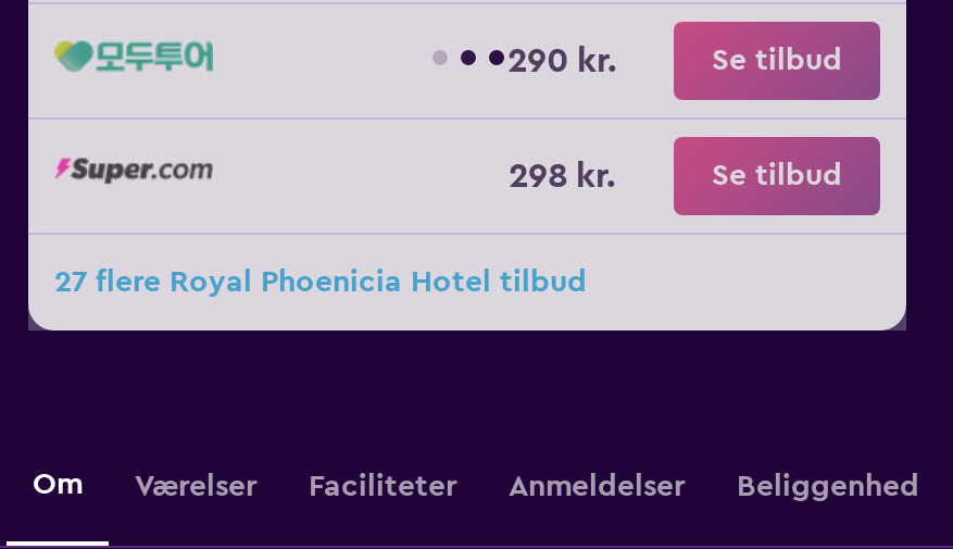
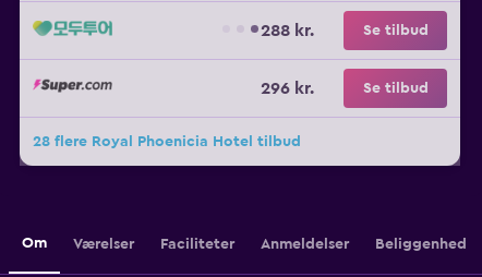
[507,43,616,78] 290 kr. -> [261,22,314,39] 288 kr.
[509,159,615,194] 298 kr. -> [261,80,314,97] 296 kr.
[54,267,587,298] 27 flere Royal Phoenicia Hotel tilbud -> [33,134,301,149] 28 flere Royal Phoenicia Hotel tilbud

